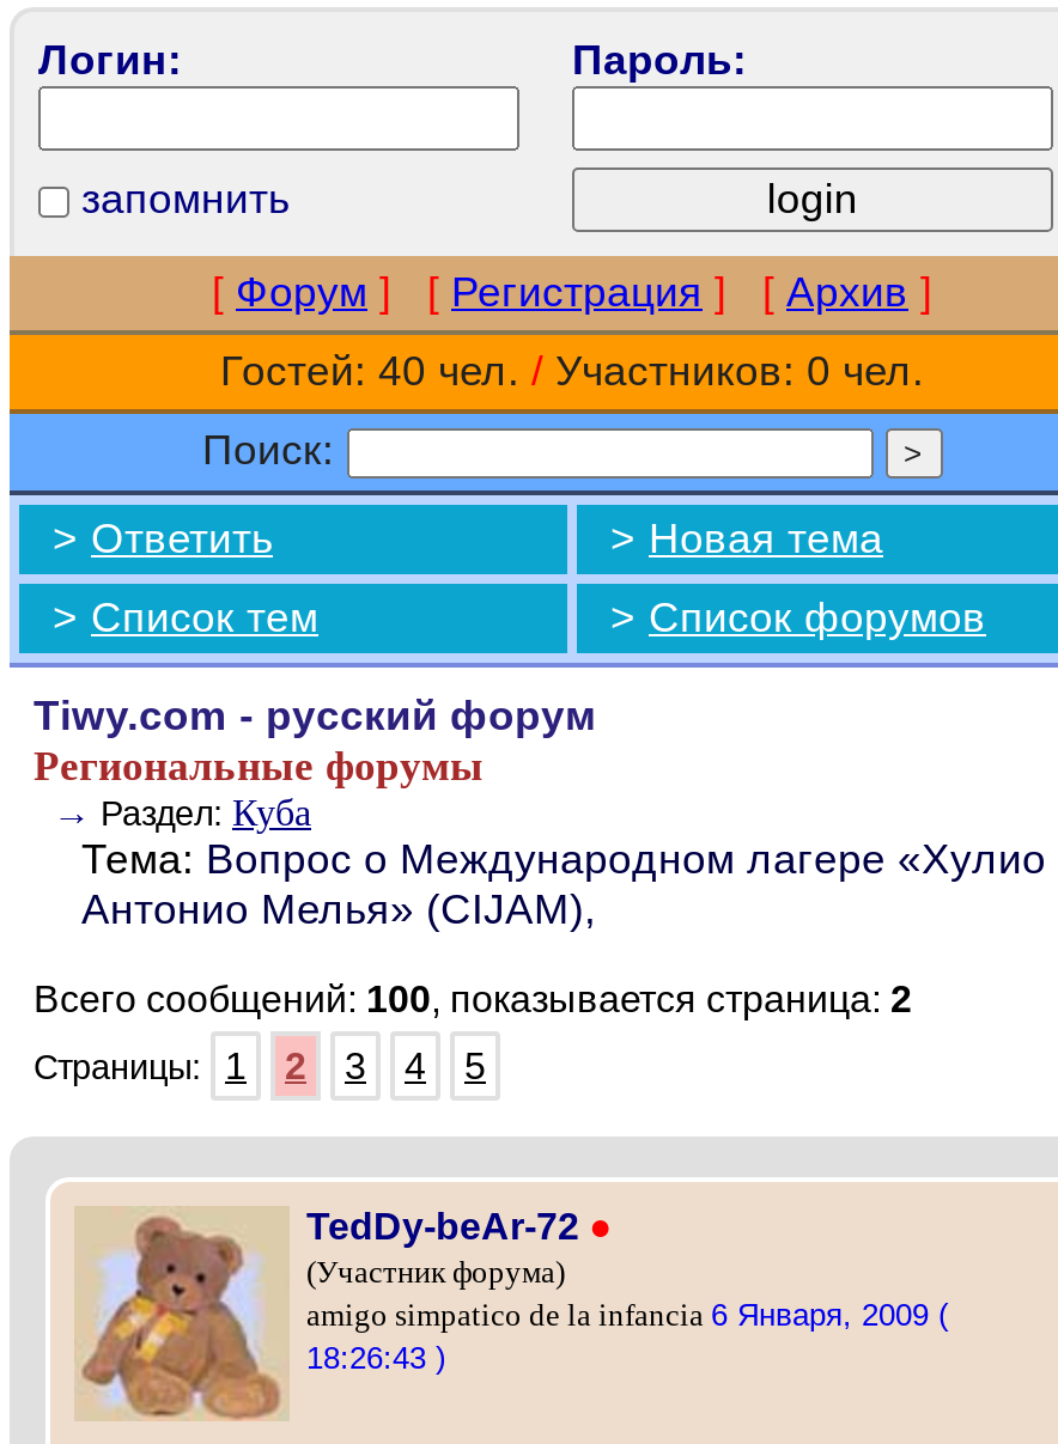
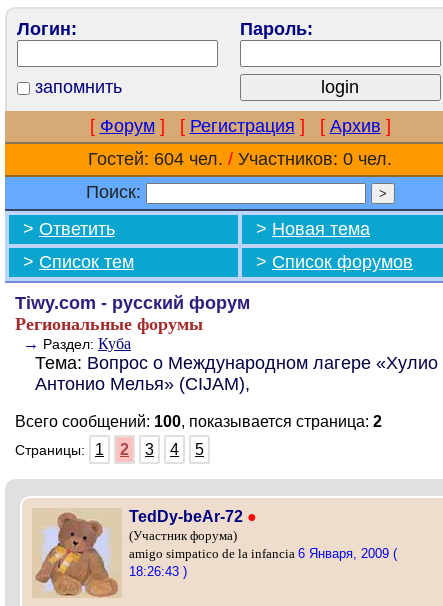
[220,347,924,395] Гостей: 40 чел. / Участников: 0 чел. -> [88,149,392,169] Гостей: 604 чел. / Участников: 0 чел.

